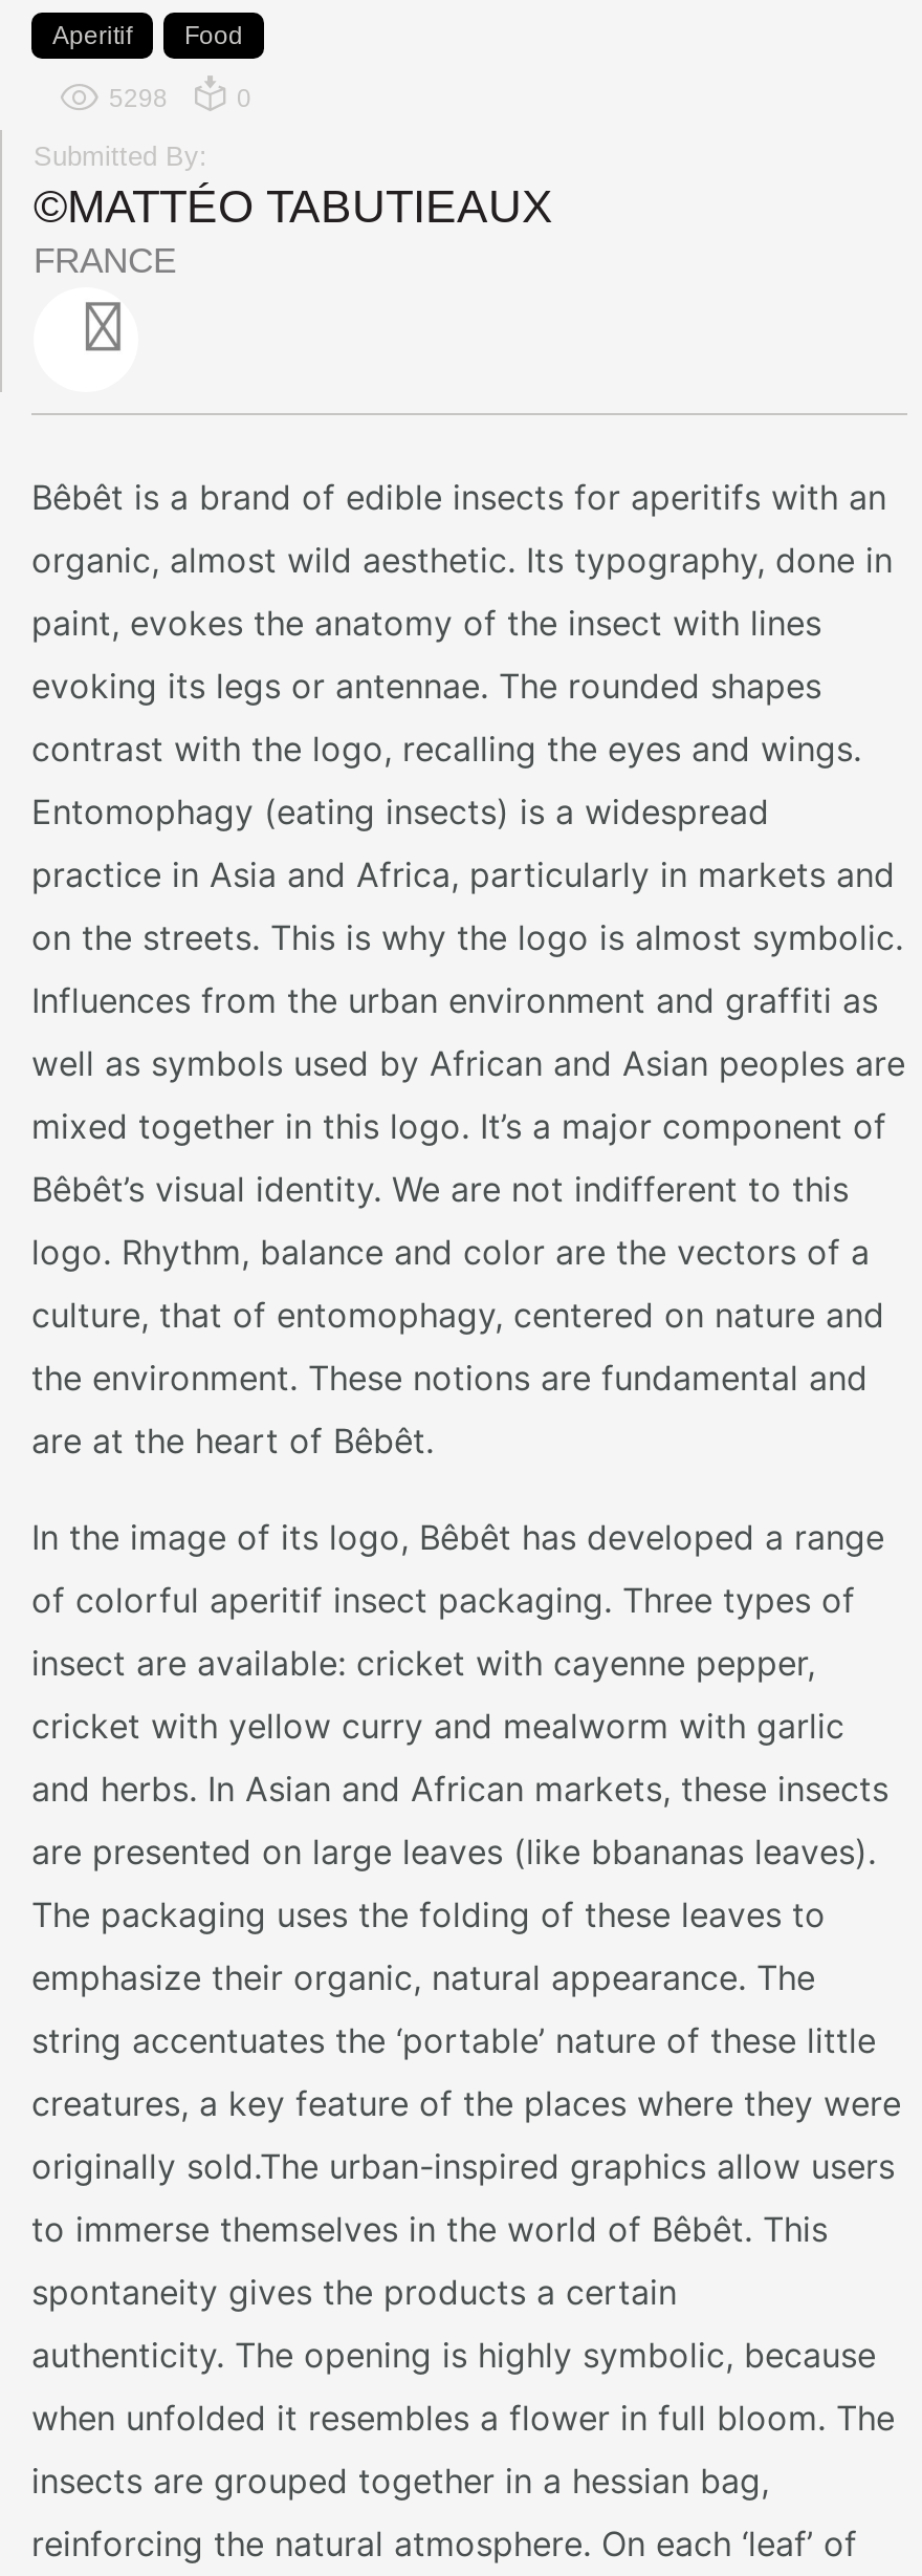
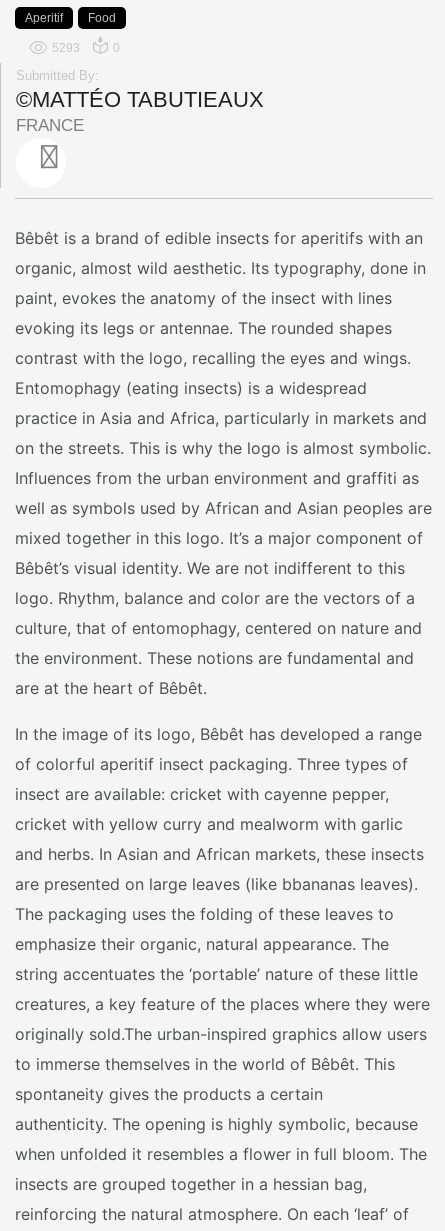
[109,83,168,112] 5298 -> [52,40,80,54] 5293

